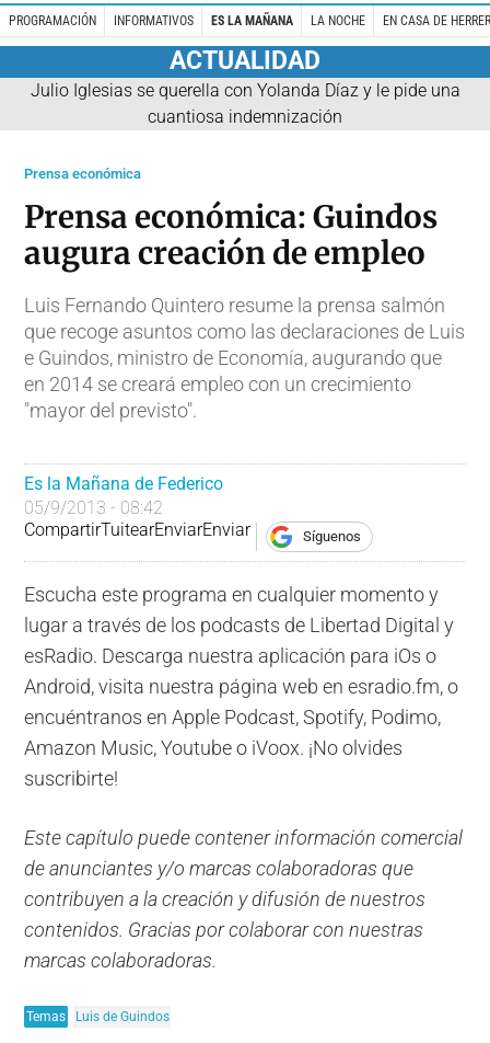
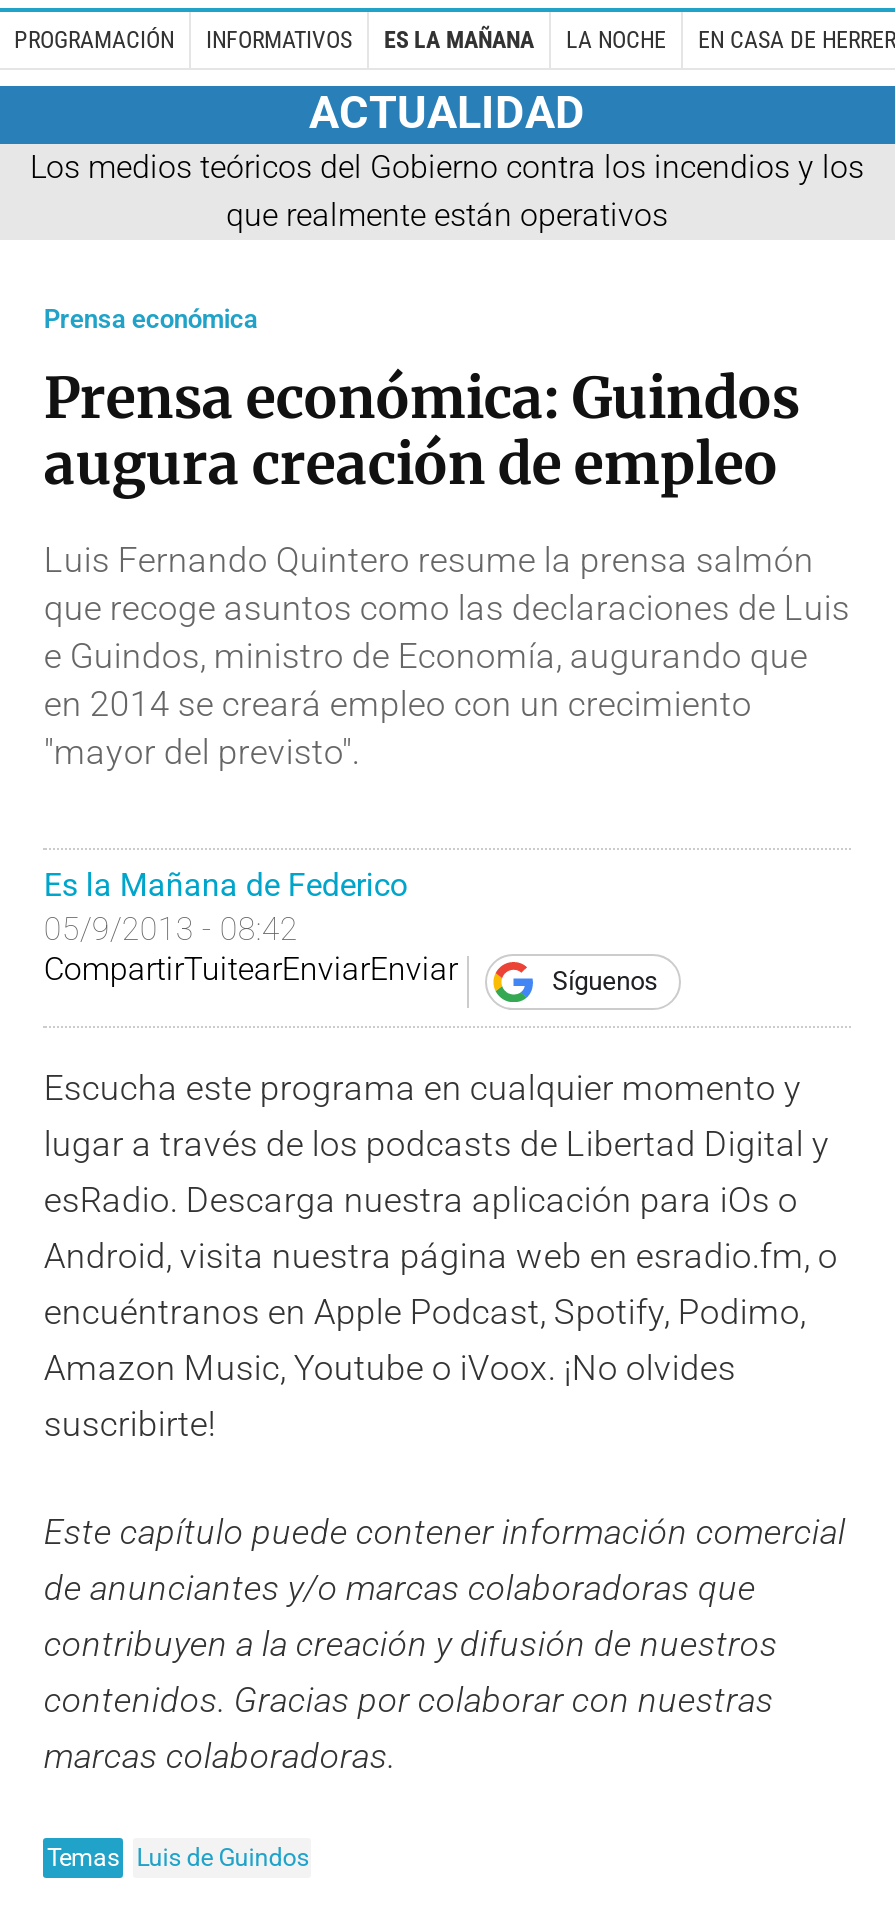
[30,80,460,127] Julio Iglesias se querella con Yolanda Díaz y le pide una | cuantiosa indemnización -> [30,147,864,233] Los medios teóricos del Gobierno contra los incendios y los | que realmente están operativos

